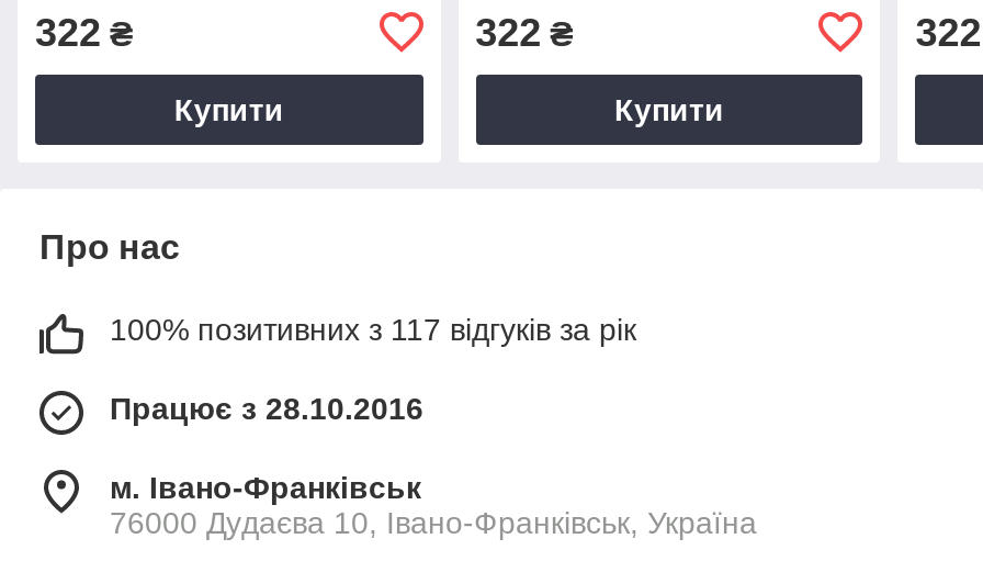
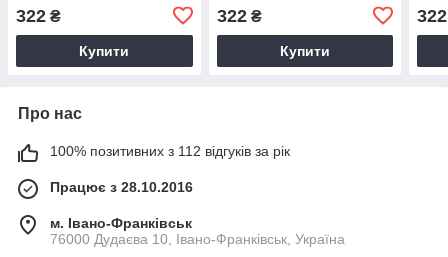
[110,311,636,346] 100% позитивних з 117 відгуків за рік -> [50,143,290,159] 100% позитивних з 112 відгуків за рік

